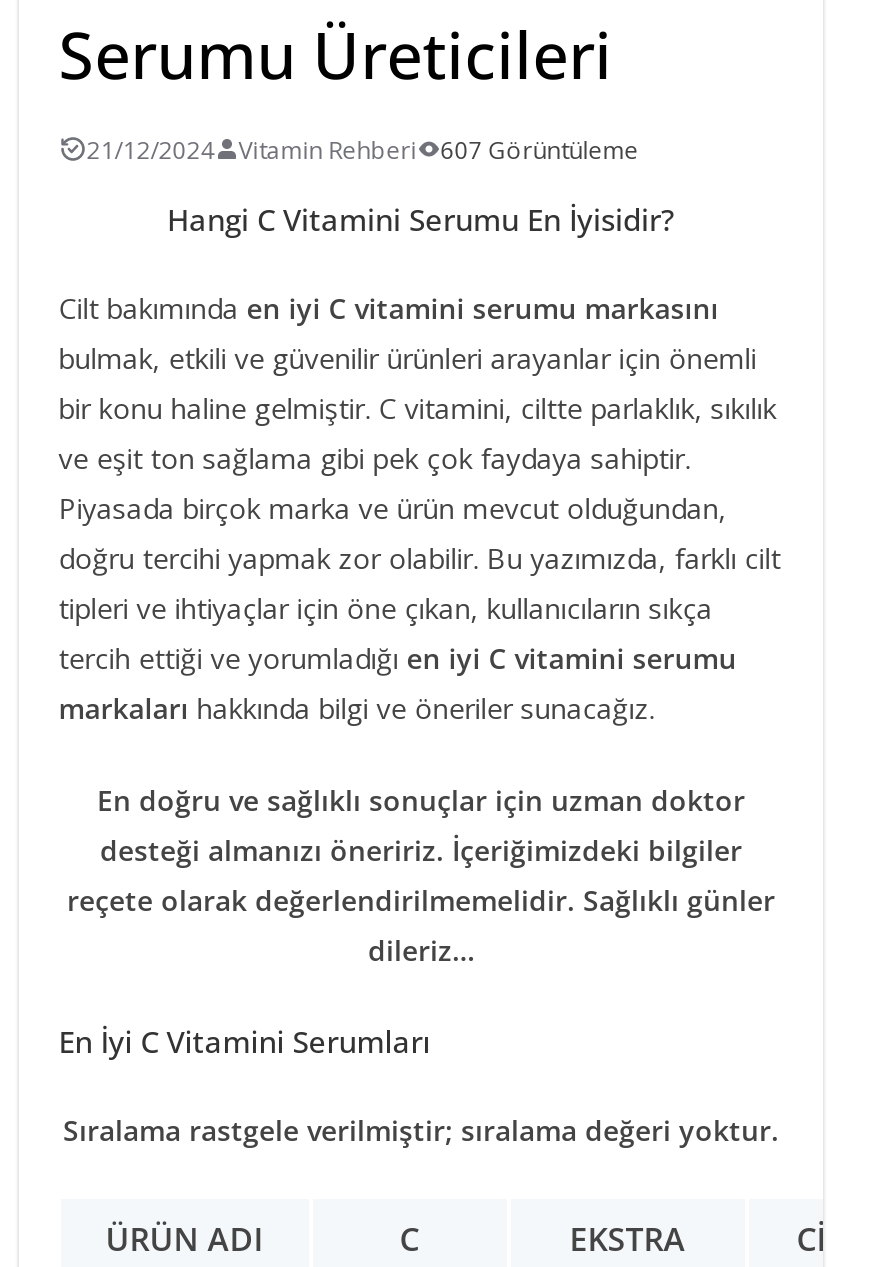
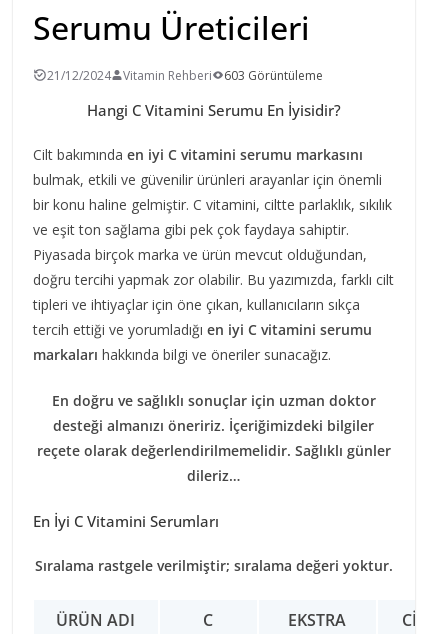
[86,133,638,167] 21/12/2024 Vitamin Rehberi 607 Görüntüleme -> [47,67,323,84] 21/12/2024 Vitamin Rehberi 603 Görüntüleme

